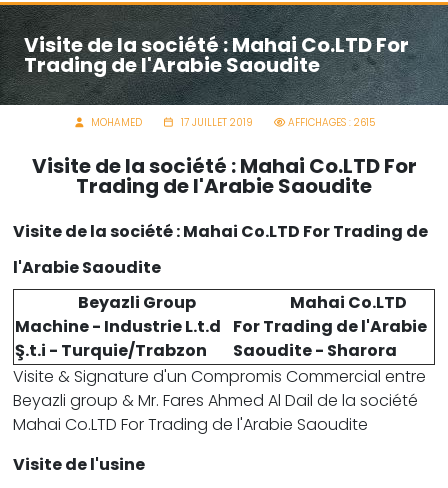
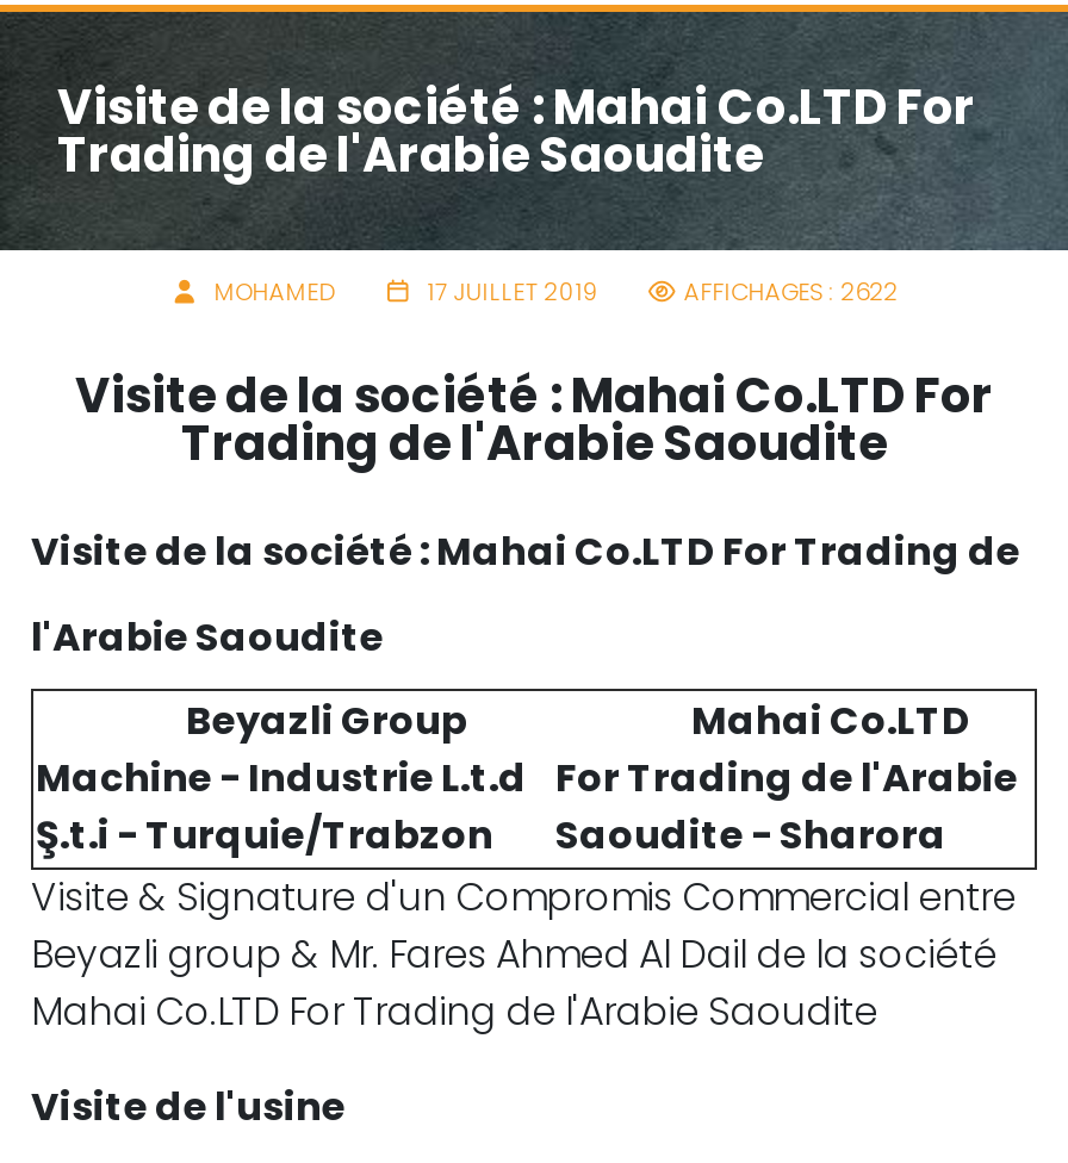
[288,115,375,130] AFFICHAGES : 2615 -> [684,274,898,310] AFFICHAGES : 2622

